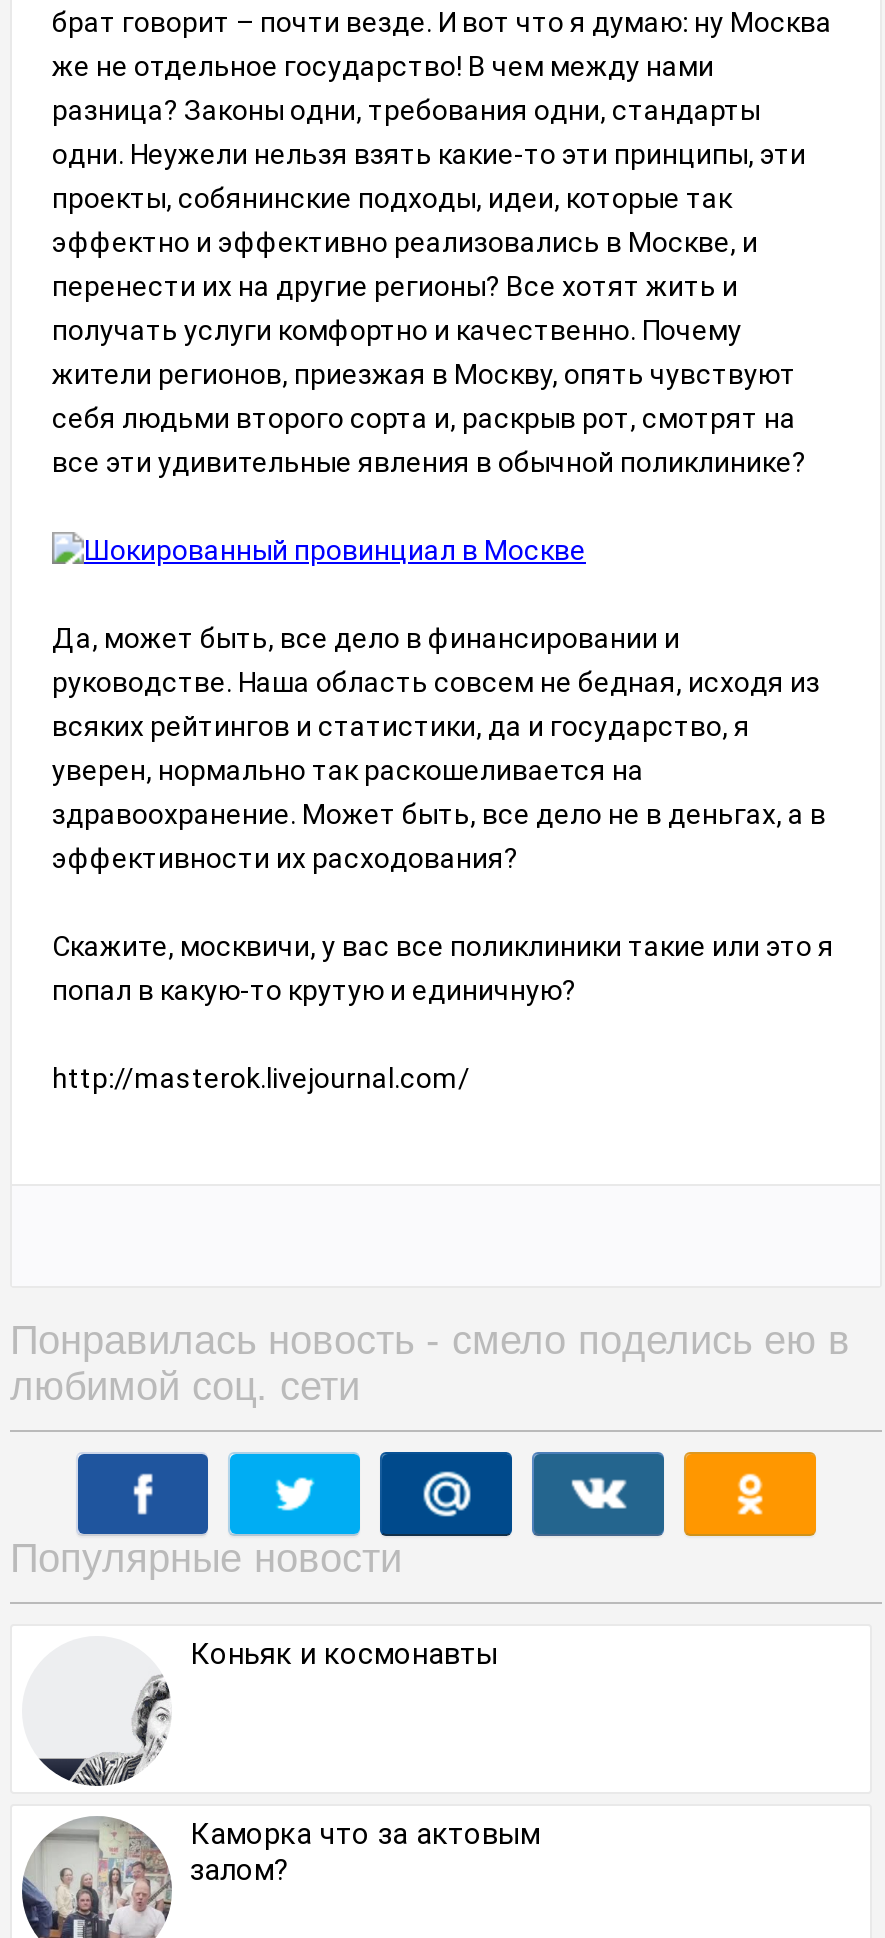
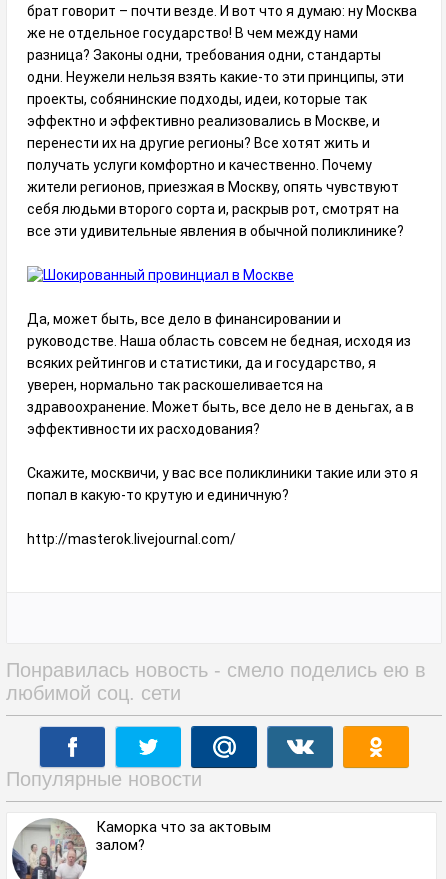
[40,1636,498,1788] [image] | Коньяк и космонавты -> none

